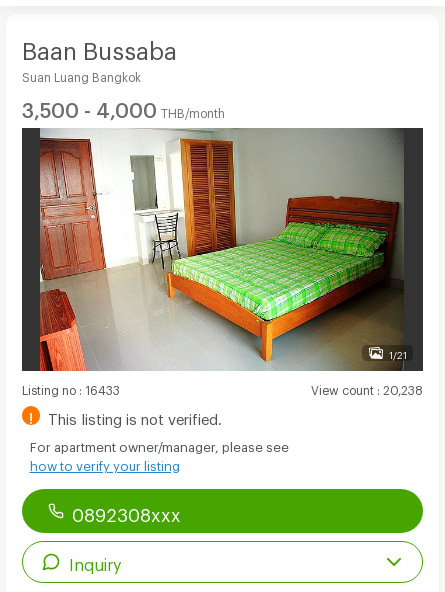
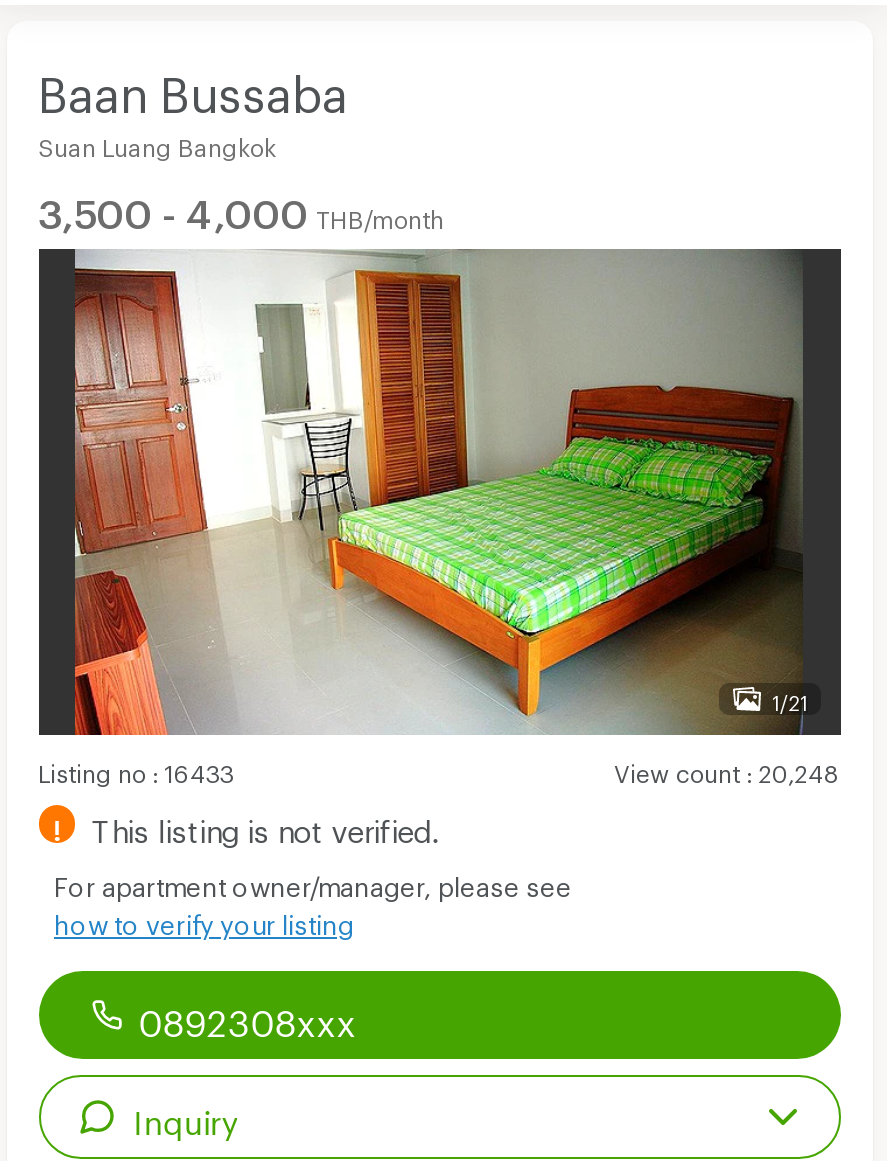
[310,382,422,392] View count: 20,238 -> [614,758,840,778] View count: 20,248

